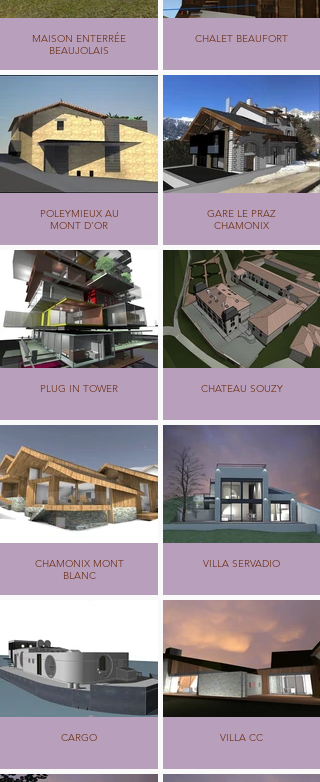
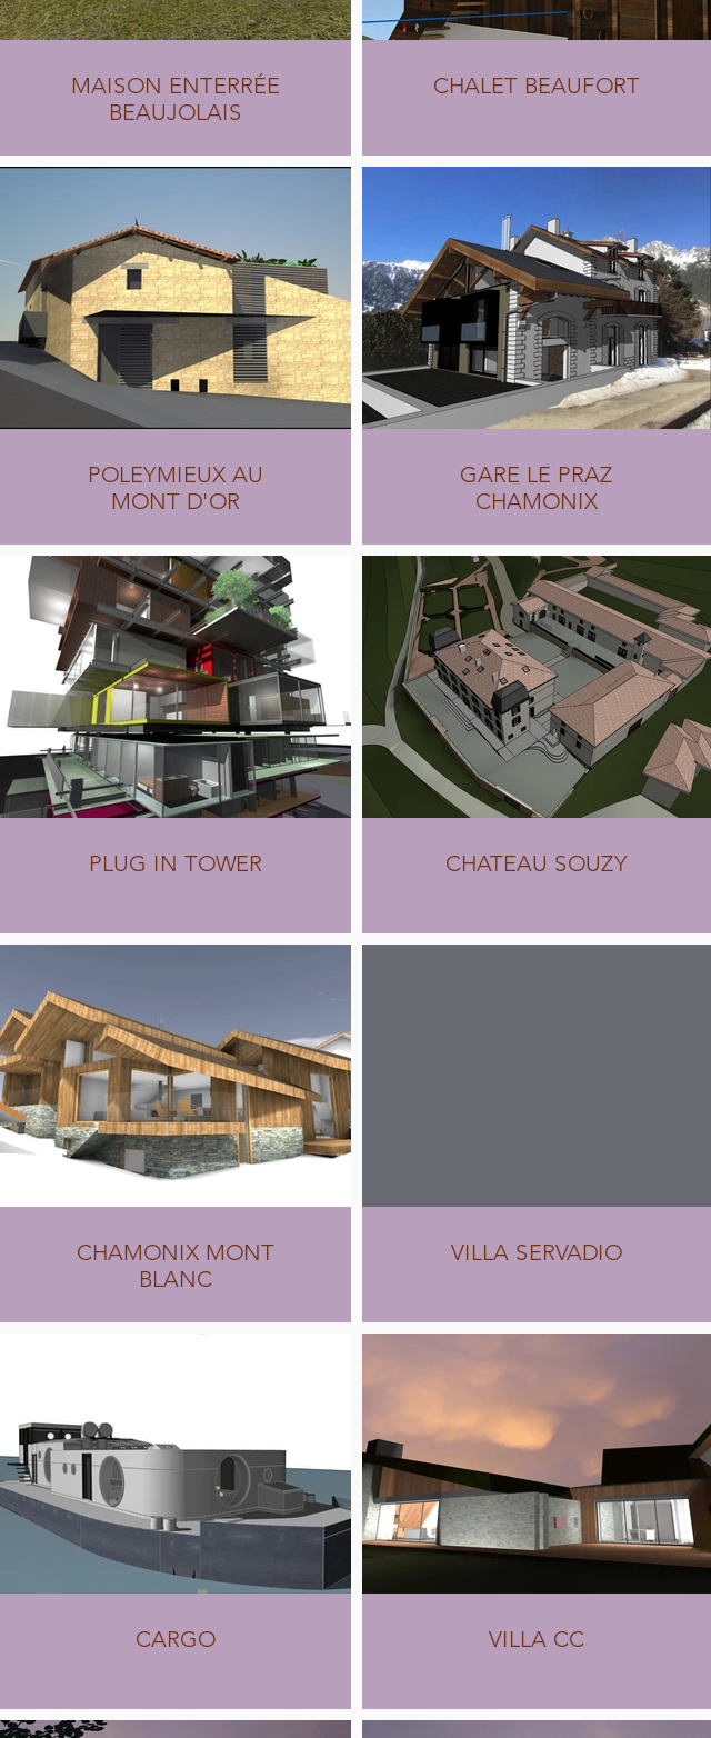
[164,427,317,542] [image] -> none

